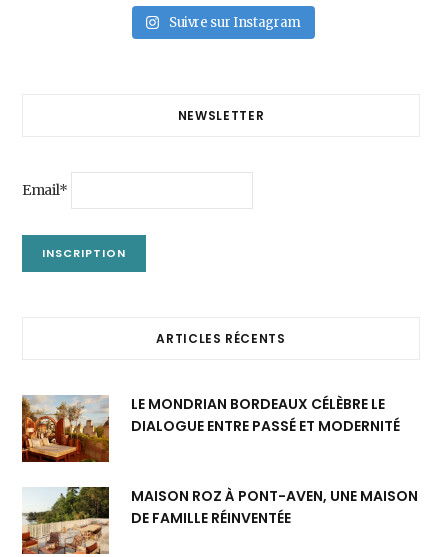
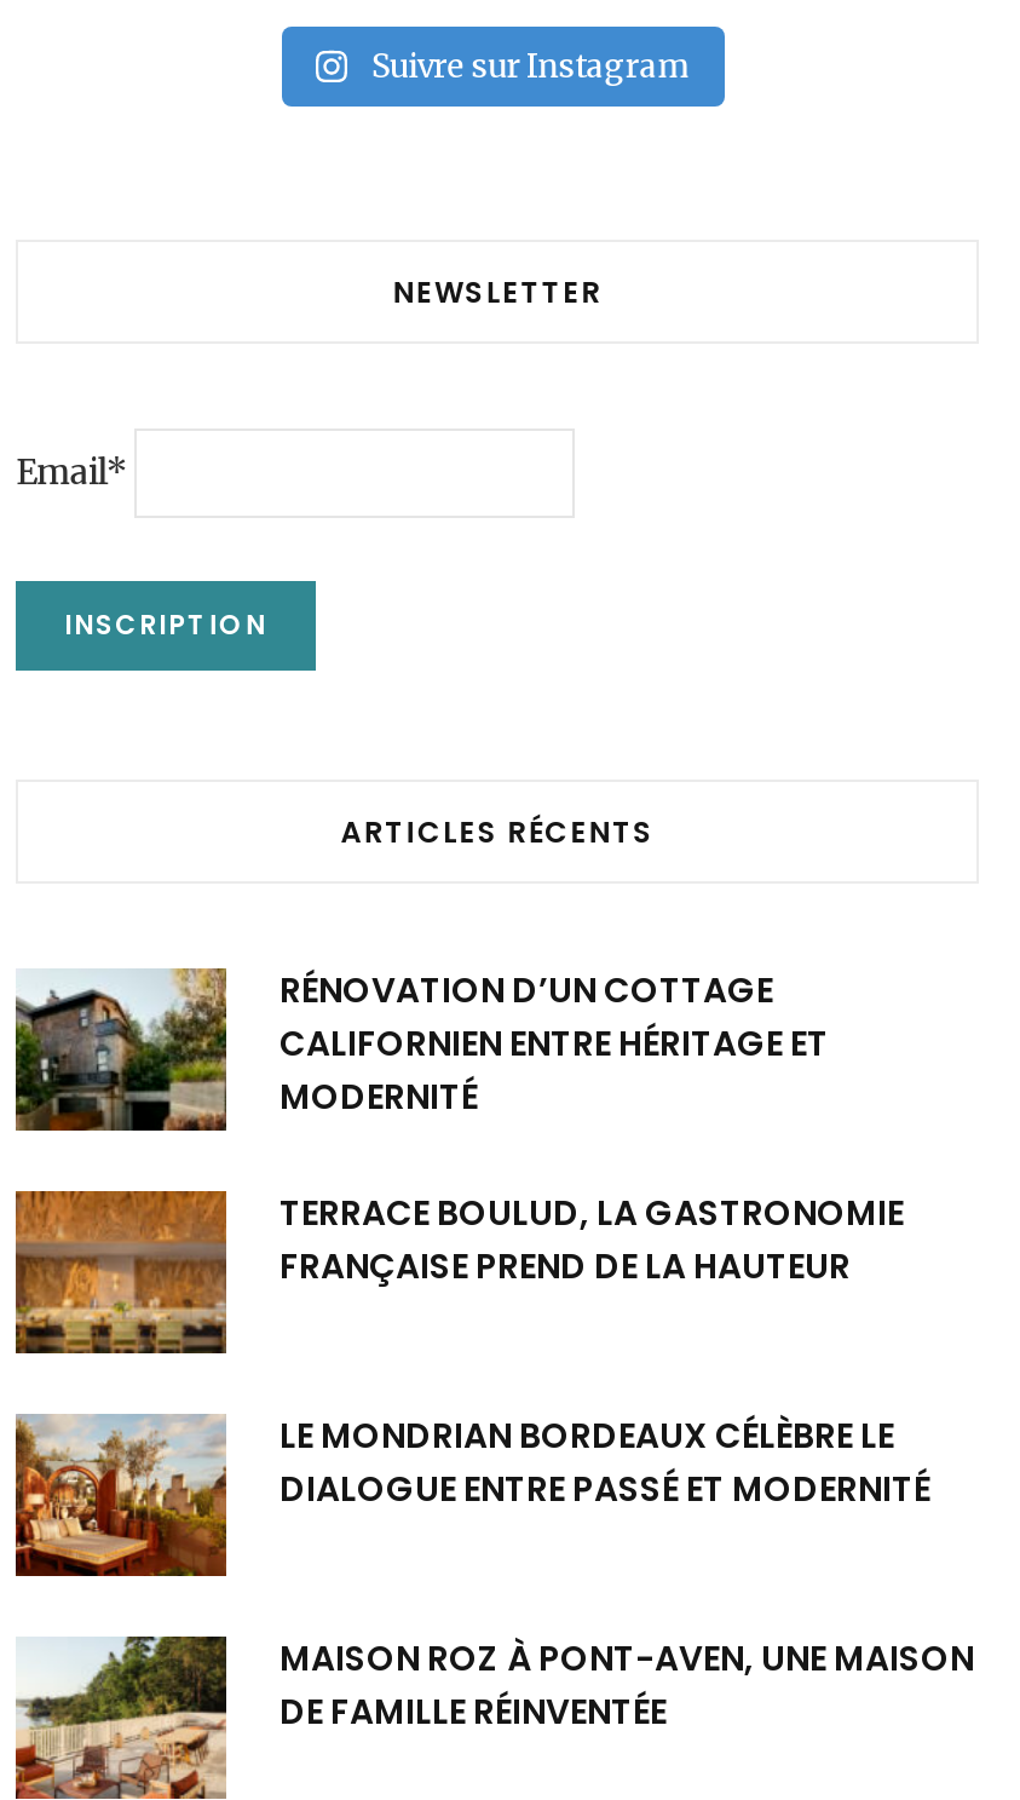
none -> [13,966,904,1291] [image] | RÉNOVATION D’UN COTTAGE | CALIFORNIEN ENTRE HÉRITAGE ET | MODERNITÉ | TERRACE BOULUD, LA GASTRONOMIE | FRANÇAISE PREND DE LA HAUTEUR
none -> [13,1189,229,1356] [image]

